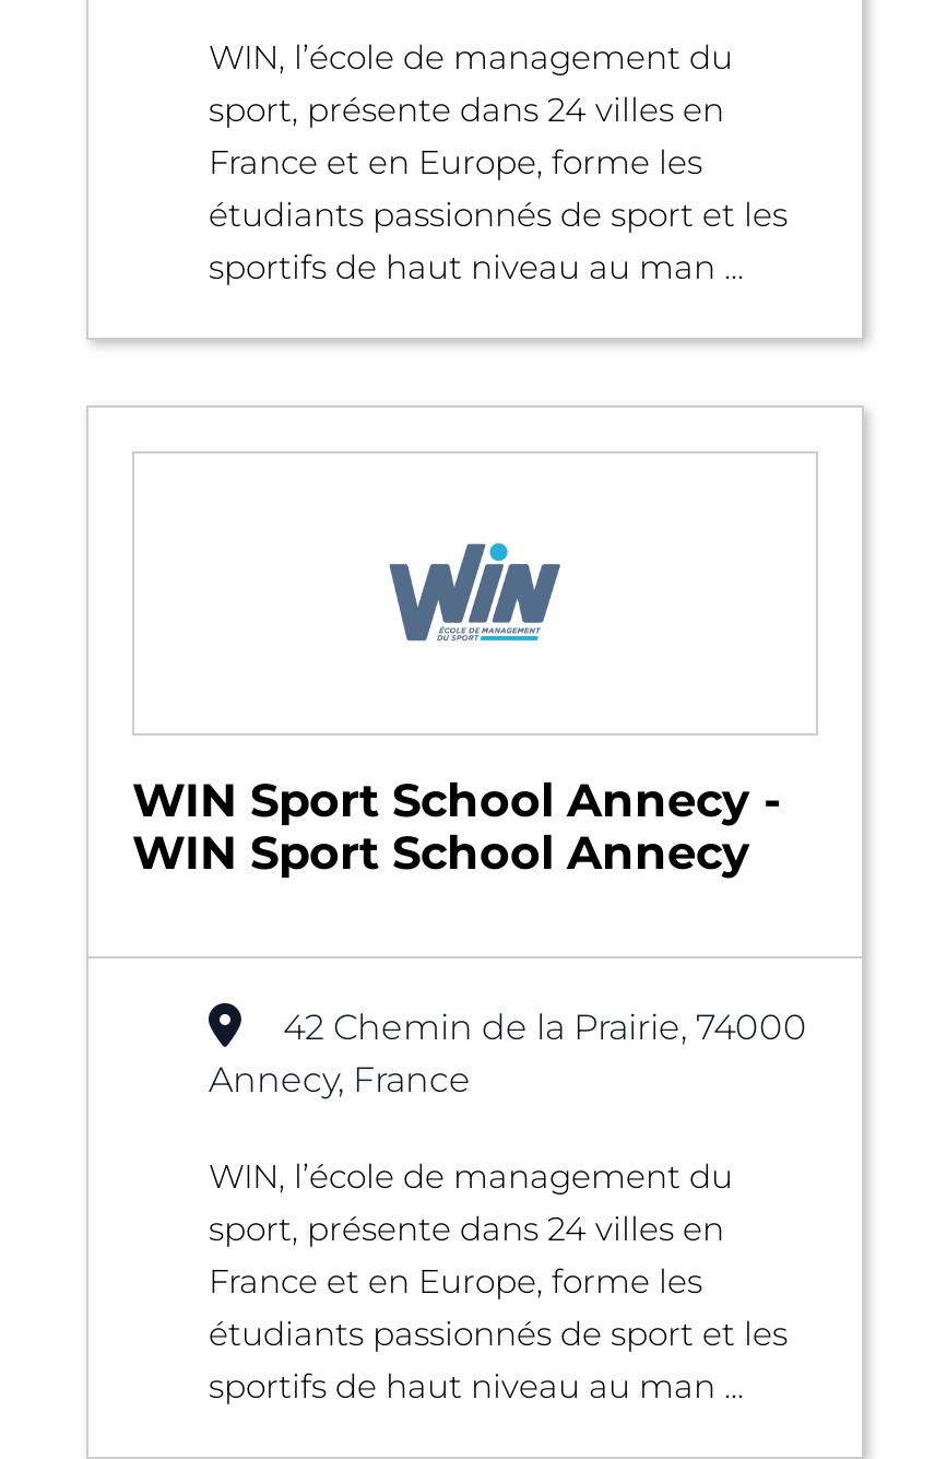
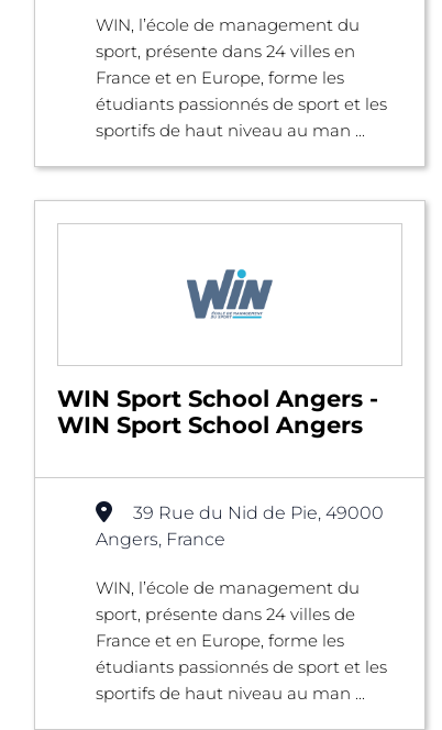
[132,772,781,879] WIN Sport School Annecy - | WIN Sport School Annecy -> [57,384,378,438] WIN Sport School Angers - | WIN Sport School Angers
[209,1006,807,1100] 42 Chemin de la Prairie, 74000 | Annecy, France -> [96,502,384,549] 39 Rue du Nid de Pie, 49000 | Angers, France
[209,1207,724,1249] sport, présente dans 24 villes en -> [96,603,355,624] sport, présente dans 24 villes de

